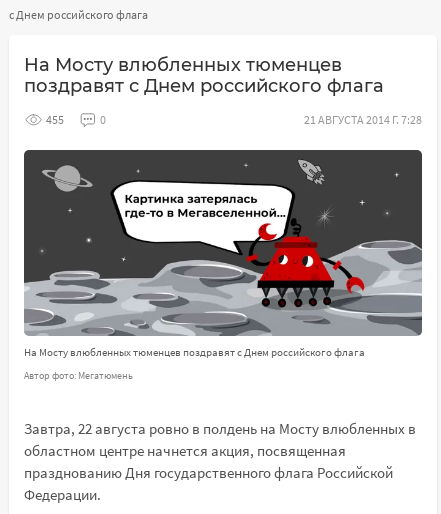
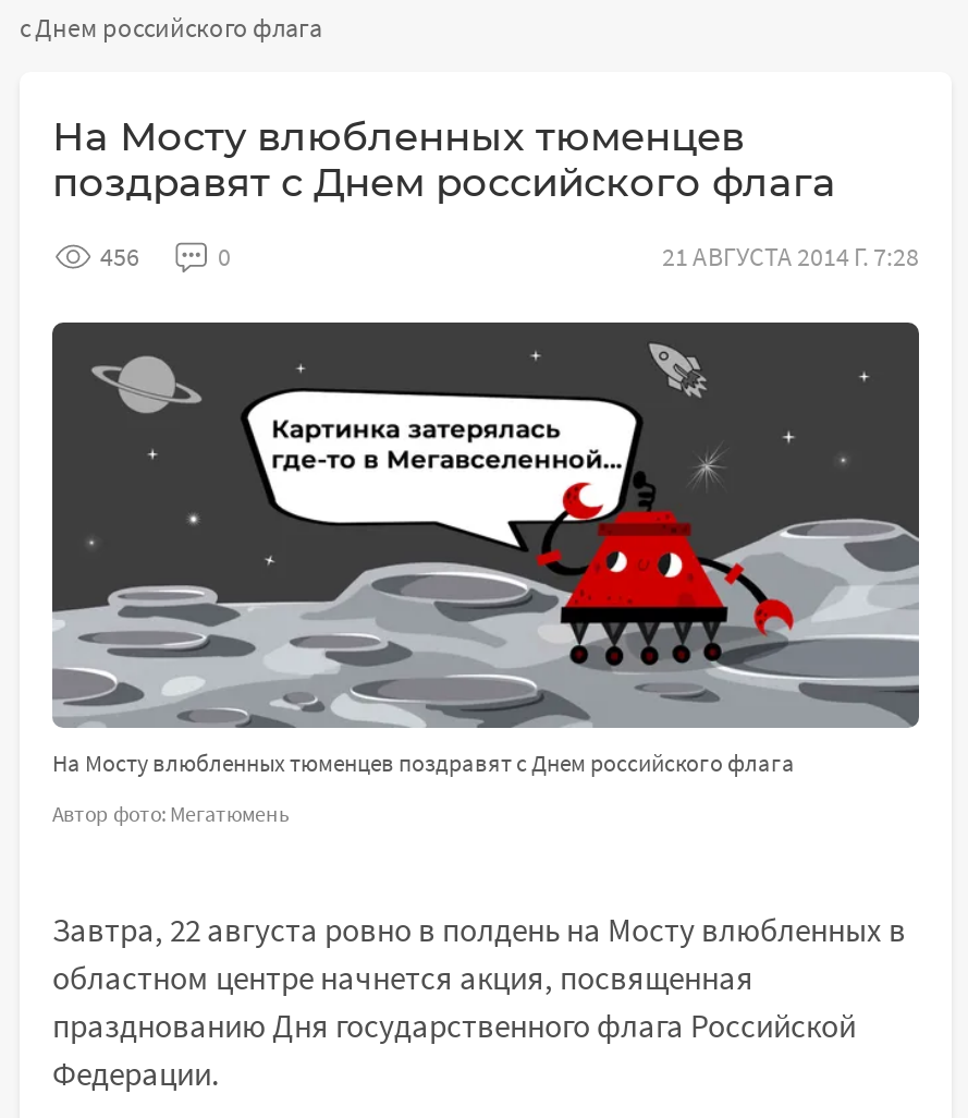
[46,112,64,127] 455 -> [100,240,139,272] 456

